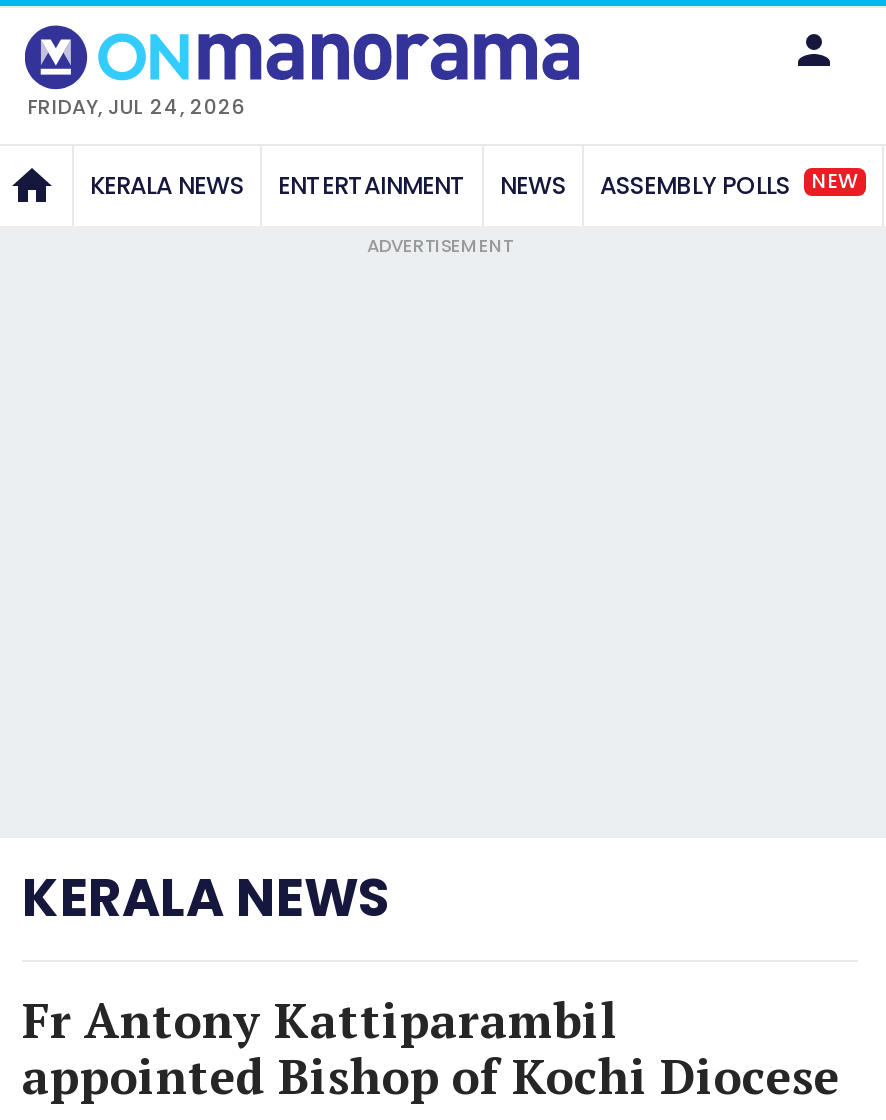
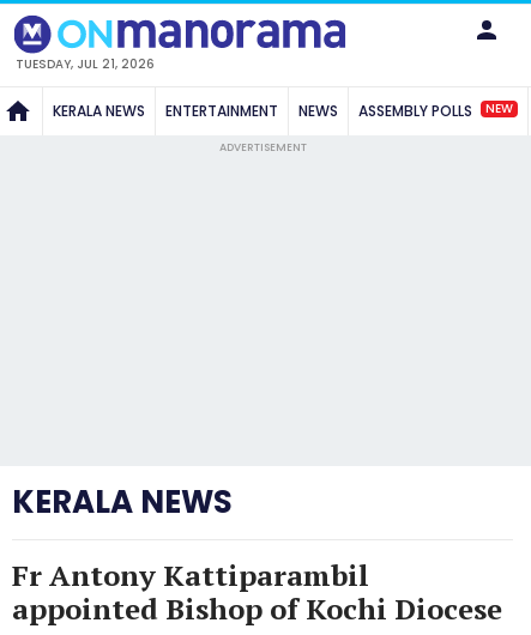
[28,91,246,121] FRIDAY, JUL 24, 2026 -> [16,55,155,73] TUESDAY, JUL 21, 2026

